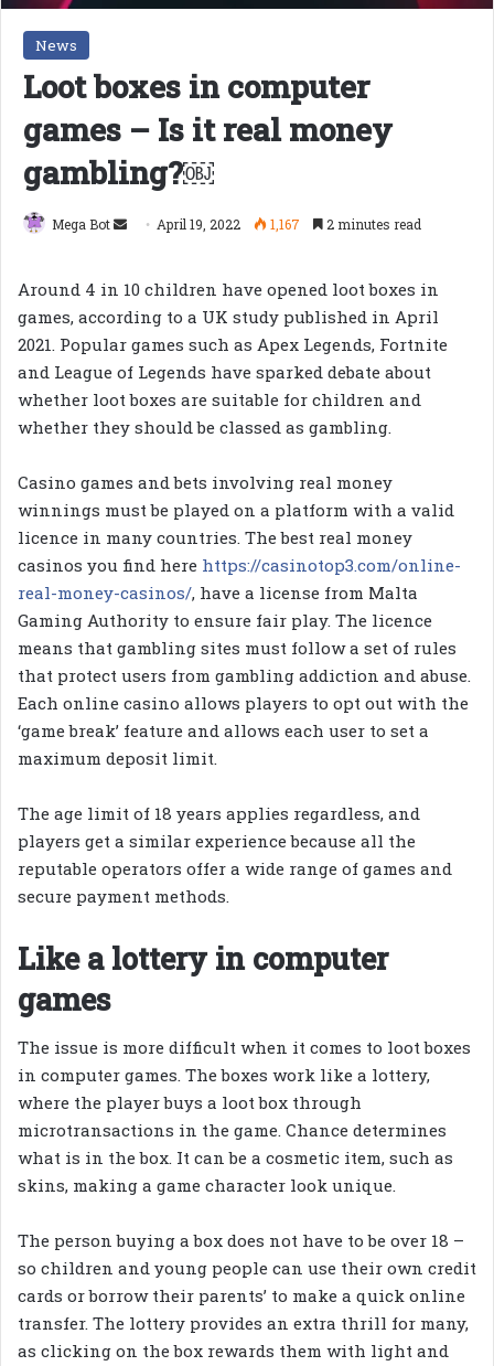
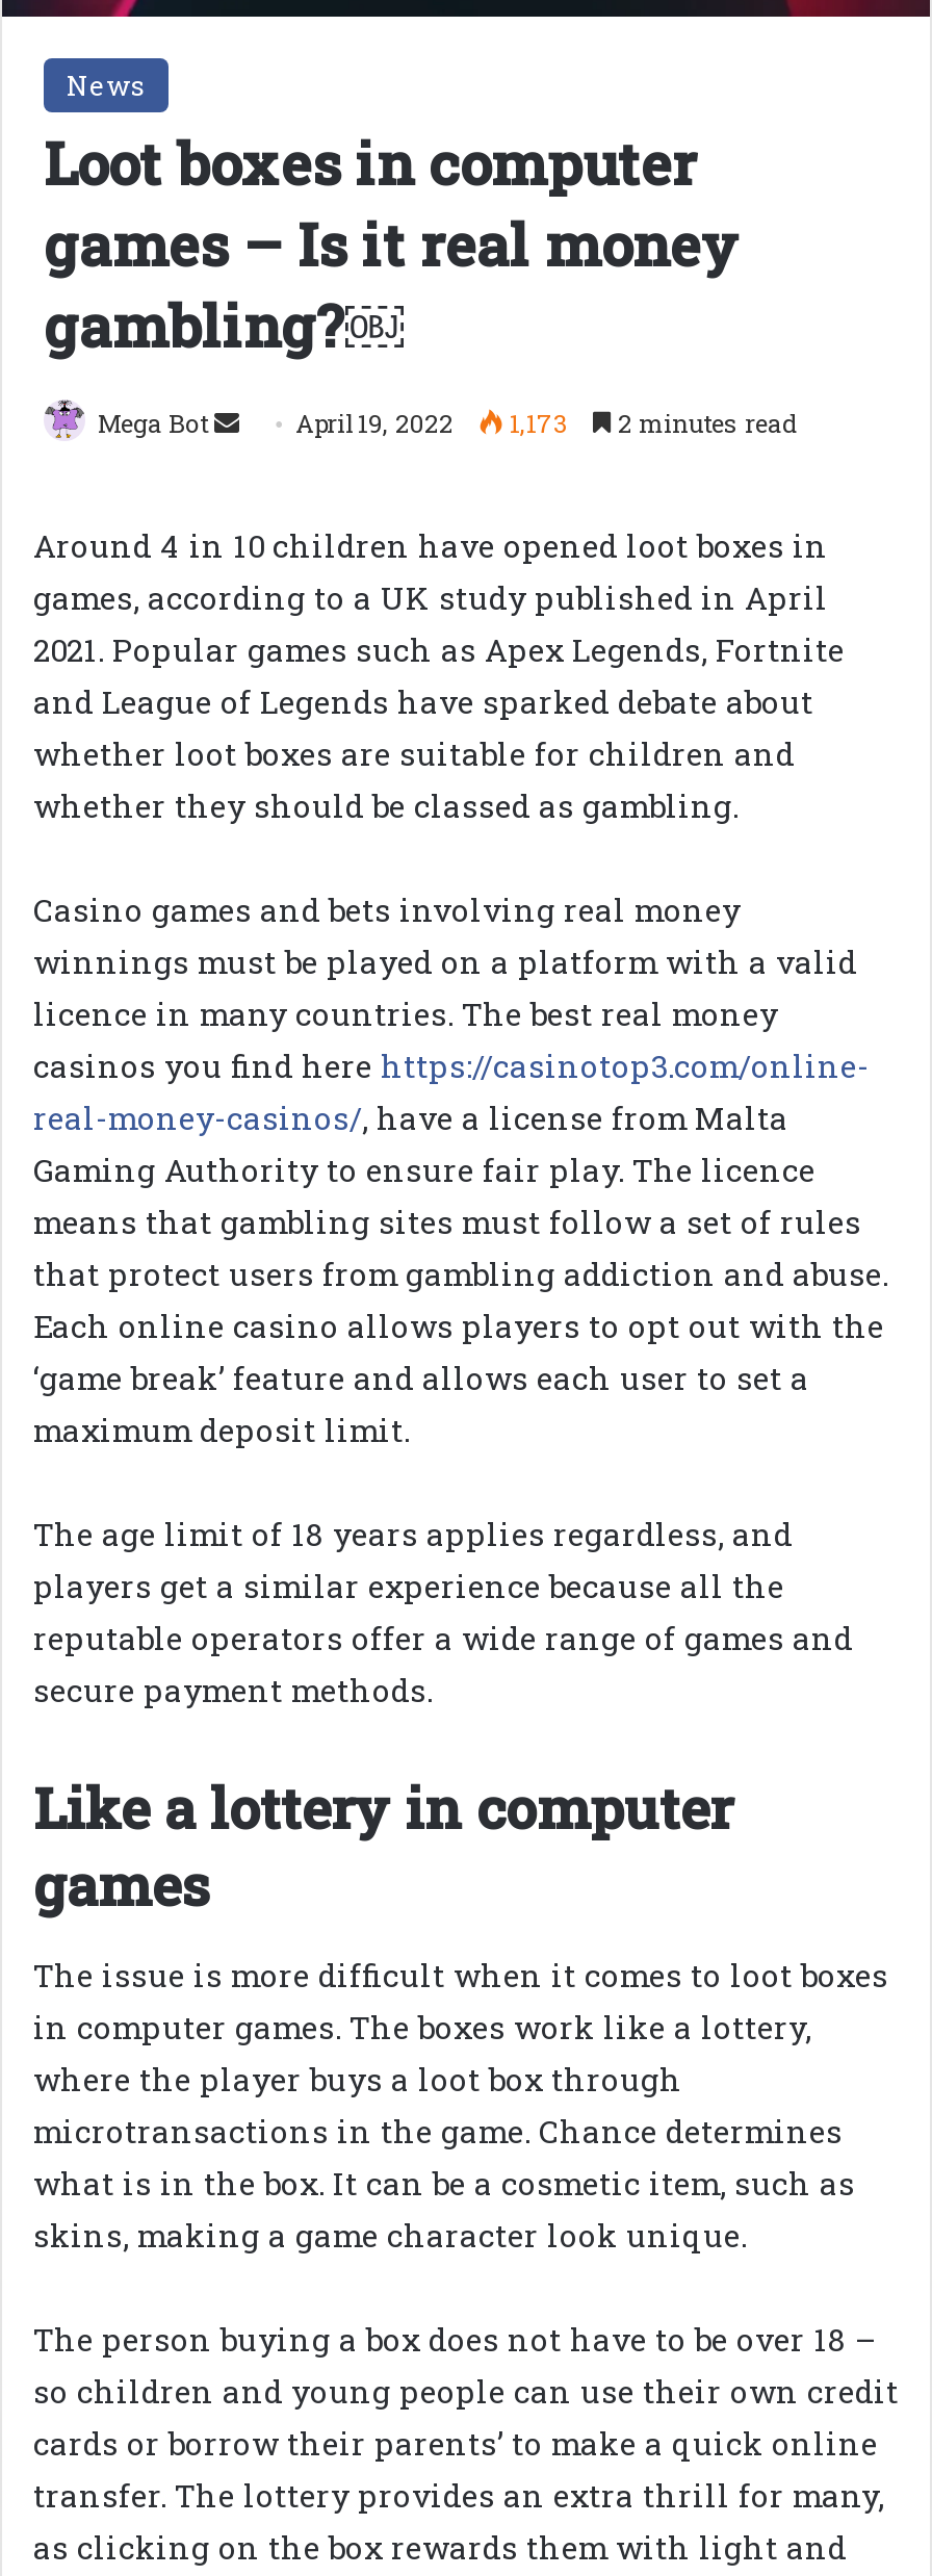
[267,215,300,233] 1,167 -> [503,405,568,439] 1,173

